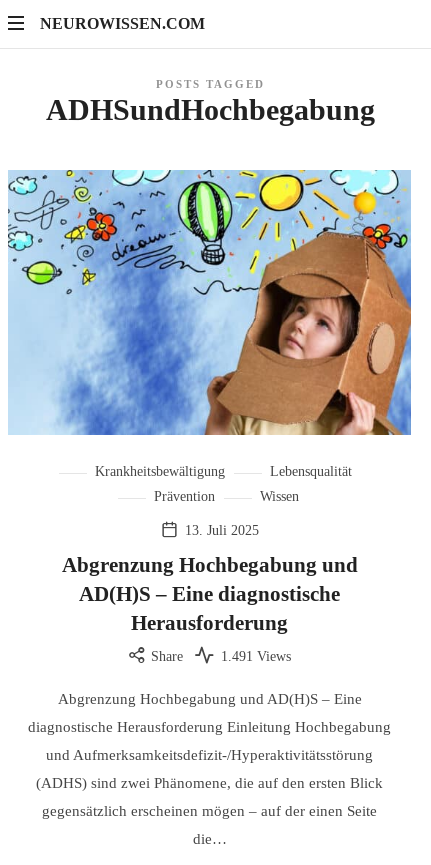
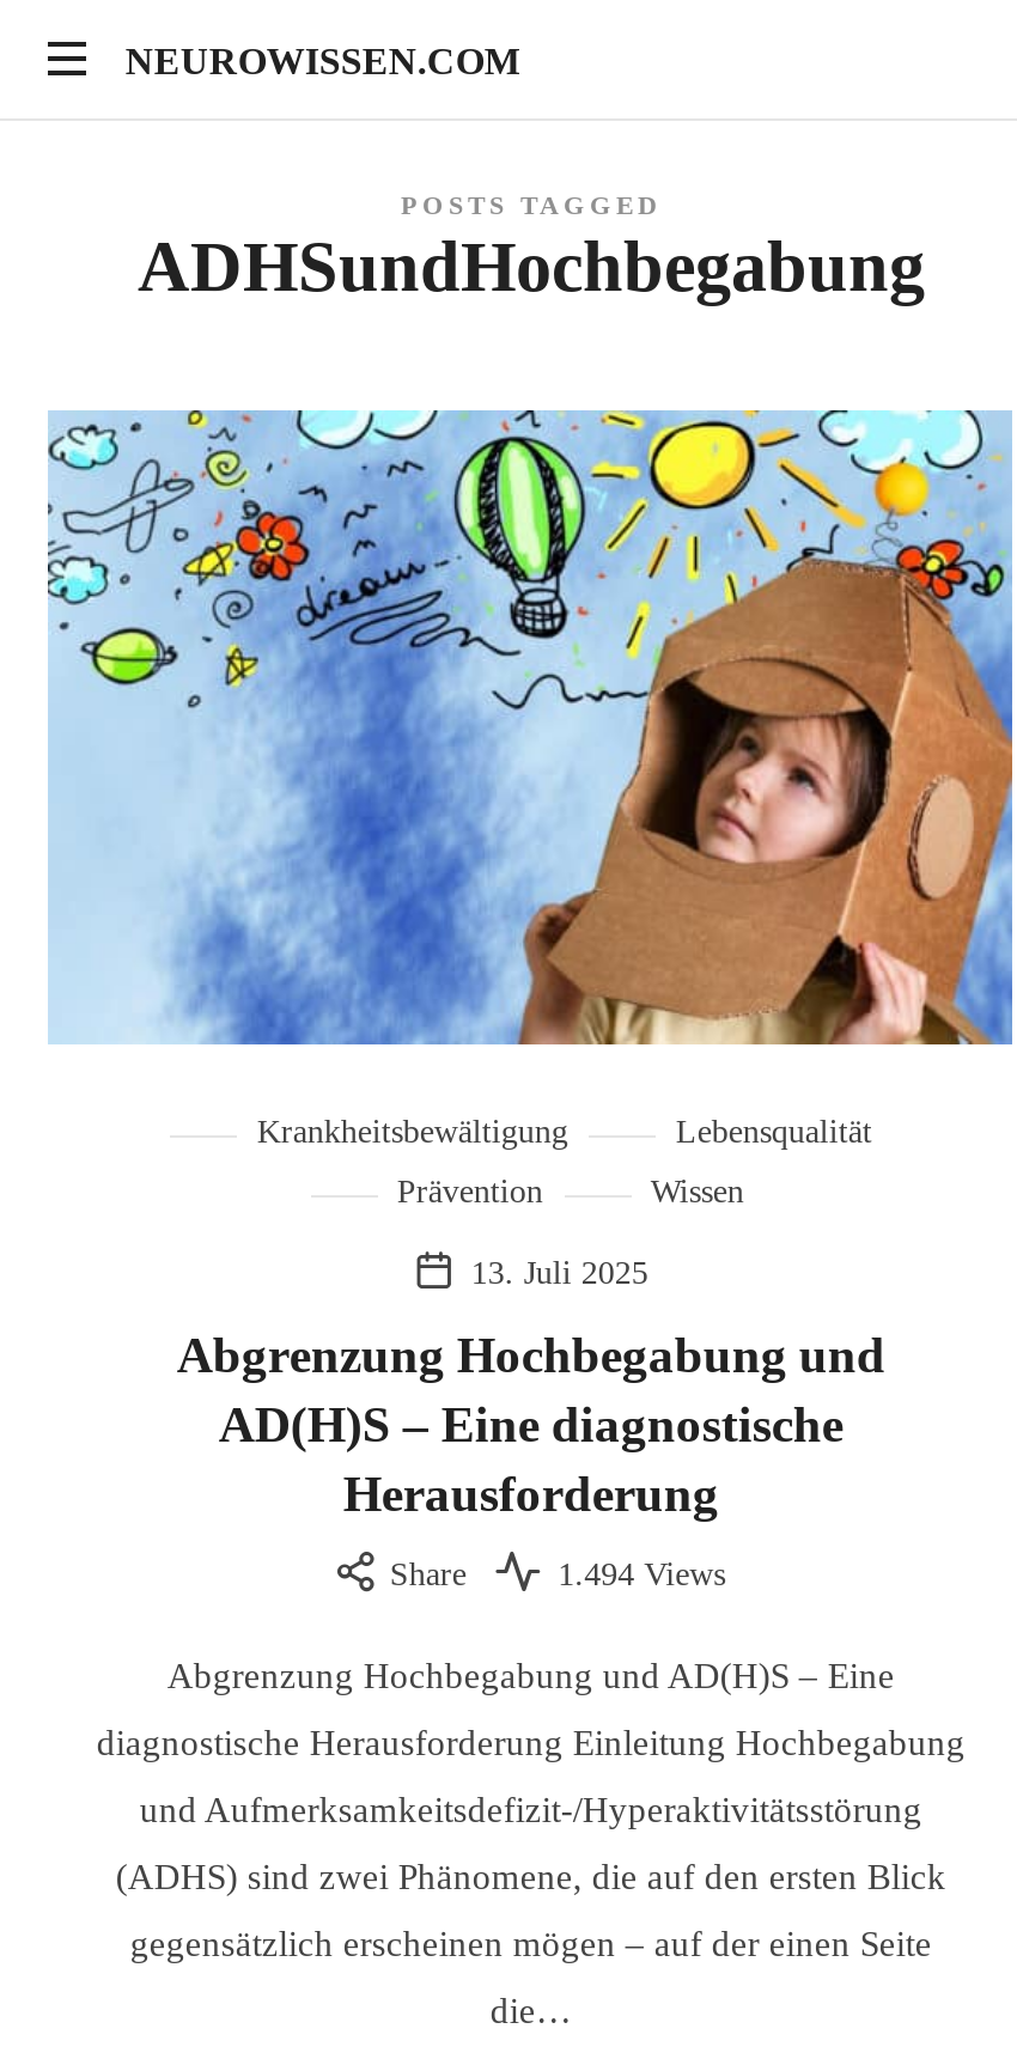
[217,649,291,664] 1.491 Views -> [548,1557,725,1593] 1.494 Views

